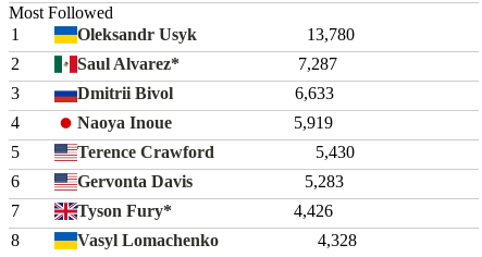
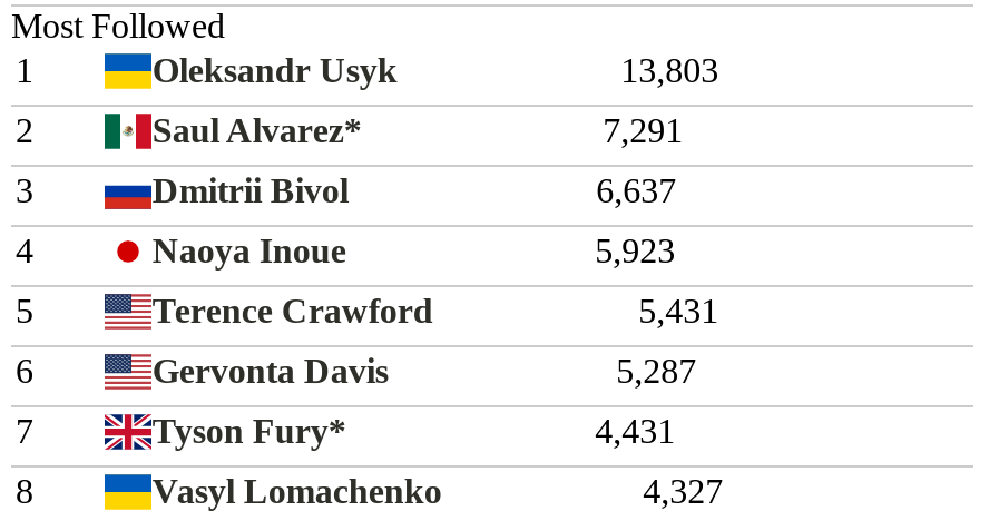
[306,25,354,44] 13,780 -> [621,51,719,89] 13,803
[298,54,337,73] 7,287 -> [603,111,683,149] 7,291
[295,84,334,102] 6,633 -> [596,171,676,209] 6,637
[294,113,333,132] 5,919 -> [595,232,675,269] 5,923
[315,143,354,161] 5,430 -> [639,292,719,330] 5,431
[304,172,343,191] 5,283 -> [616,352,697,390] 5,287
[294,201,333,220] 4,426 -> [595,412,675,450] 4,431
[317,231,357,249] 4,328 -> [643,472,723,510] 4,327

